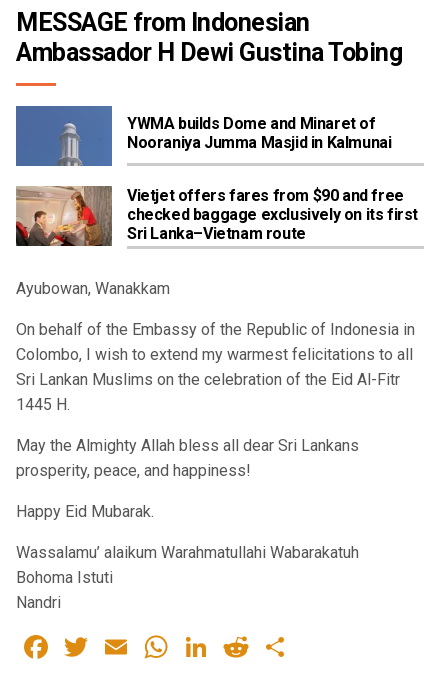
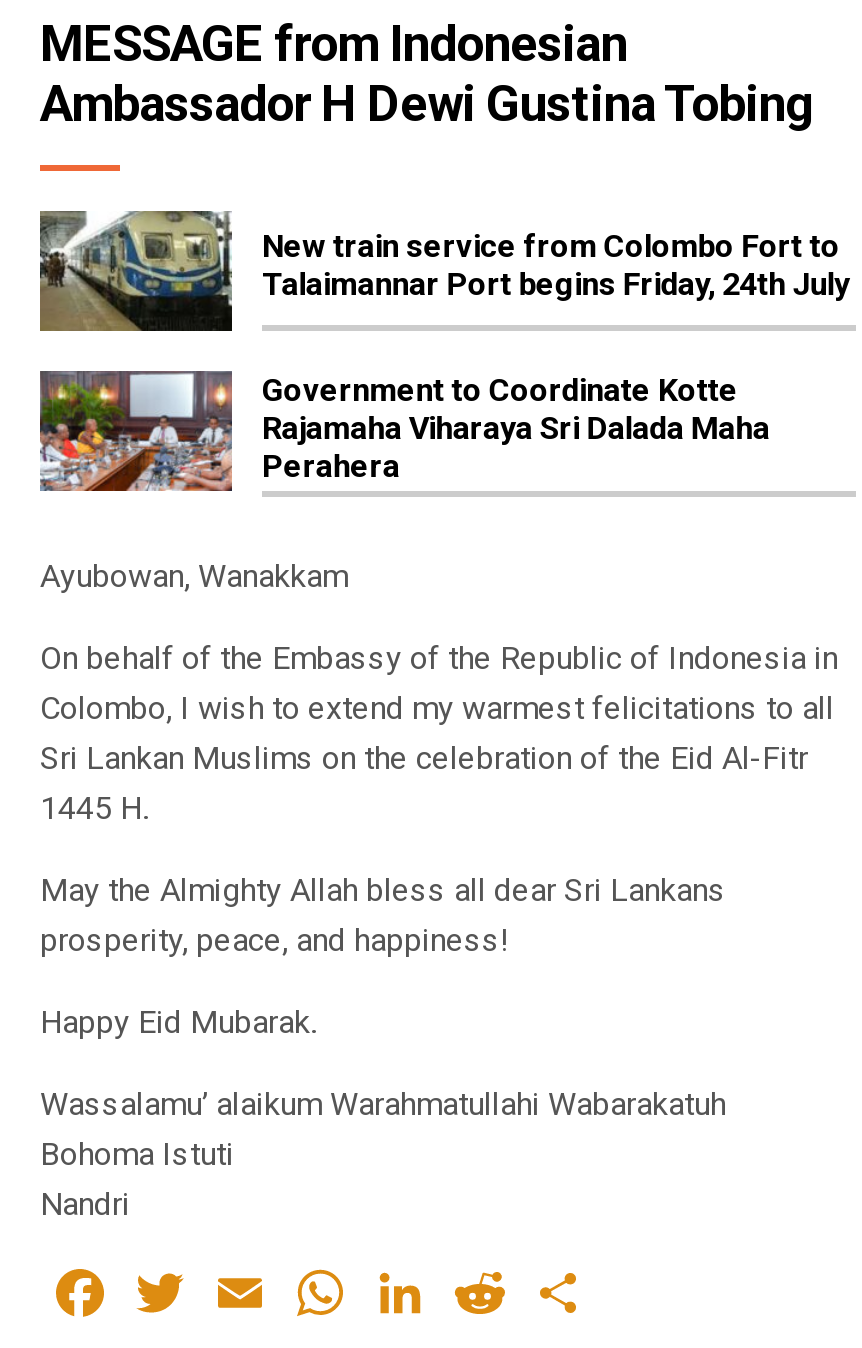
[15,105,391,167] [image] | YWMA builds Dome and Minaret of | Nooraniya Jumma Masjid in Kalmunai -> [38,209,849,333] [image] | New train service from Colombo Fort to | Talaimannar Port begins Friday, 24th July
[15,186,418,247] [image] | Vietjet offers fares from $90 and free | checked baggage exclusively on its first | Sri Lanka–Vietnam route -> [38,369,770,493] [image] | Government to Coordinate Kotte | Rajamaha Viharaya Sri Dalada Maha | Perahera

